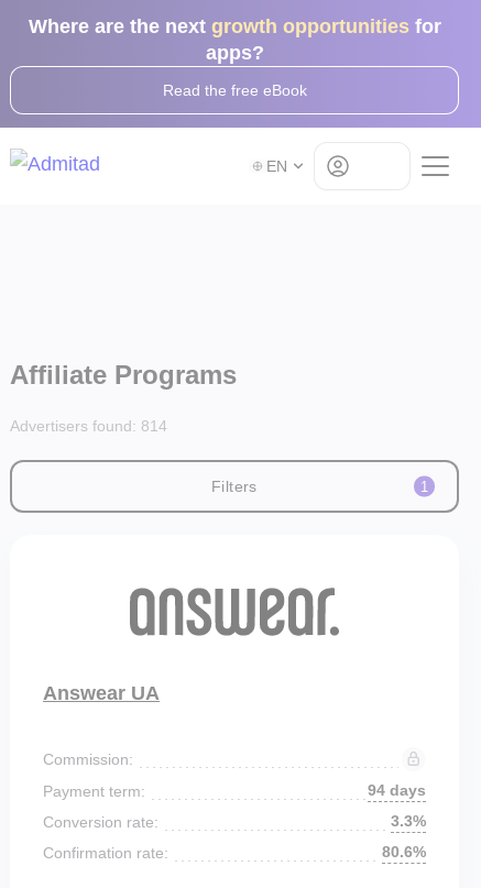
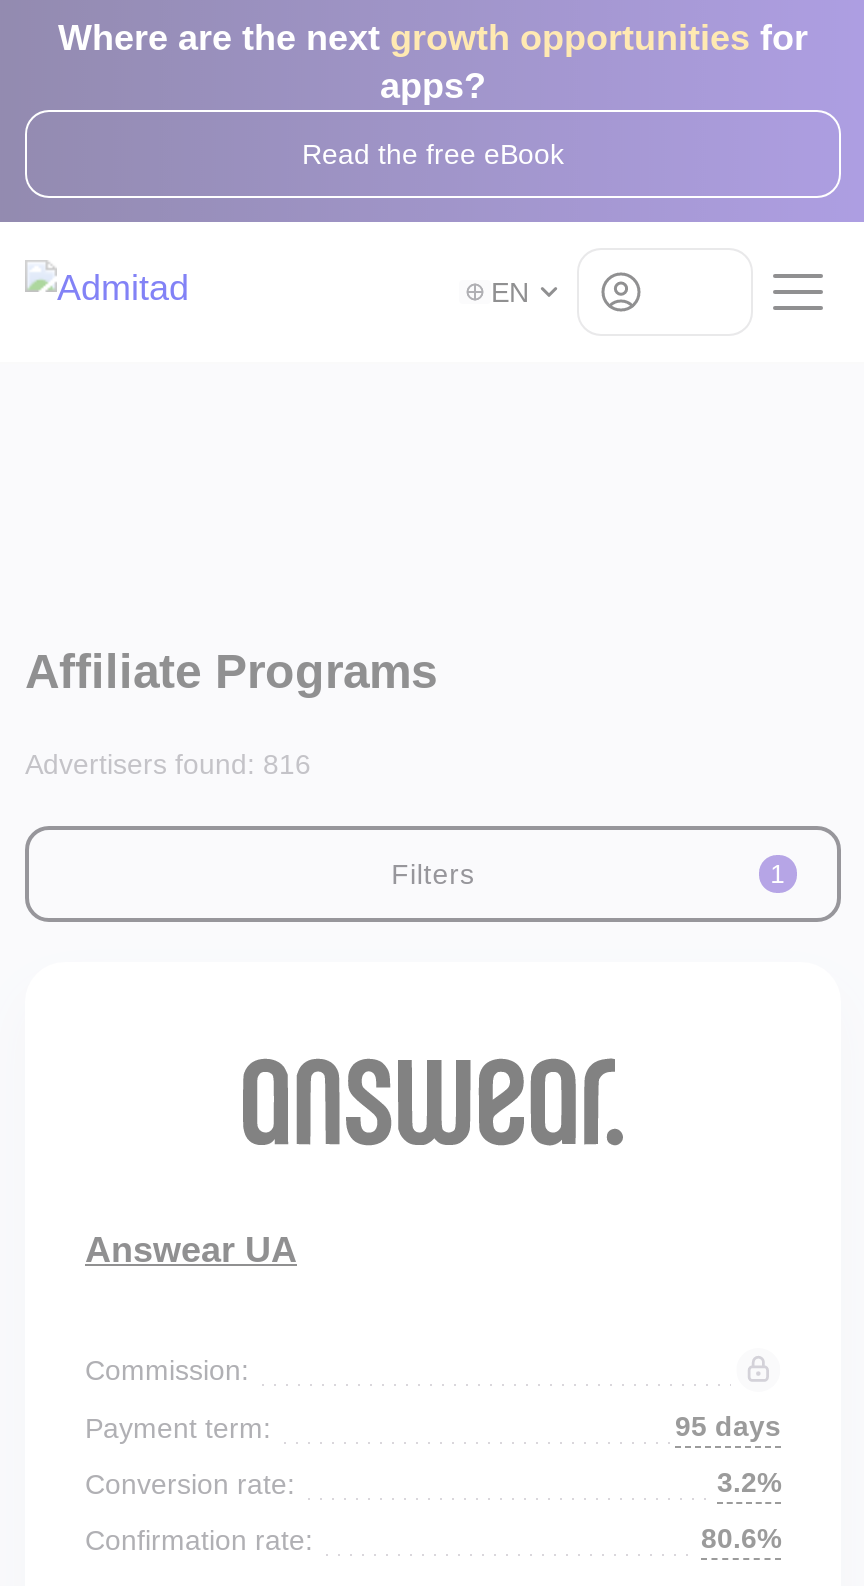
[10,417,167,435] Advertisers found: 814 -> [25,748,311,780] Advertisers found: 816
[368,781,426,799] 94 days -> [675,1410,781,1442] 95 days
[391,812,426,830] 3.3% -> [717,1466,781,1498] 3.2%

